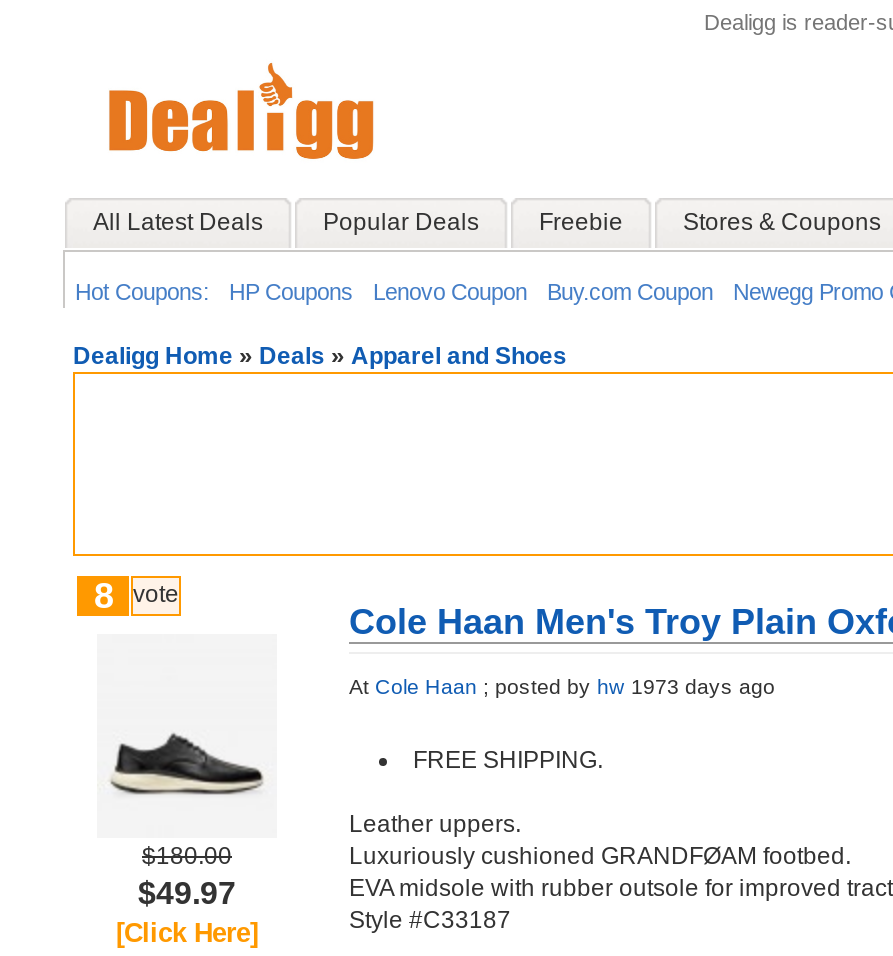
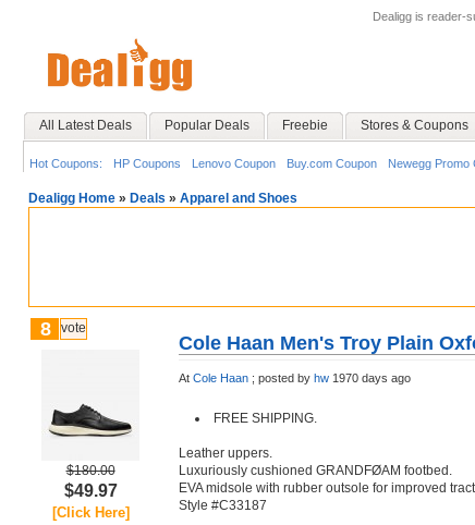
[349,674,775,698] At Cole Haan; posted by hw 1973 days ago -> [179,372,411,385] At Cole Haan; posted by hw 1970 days ago

